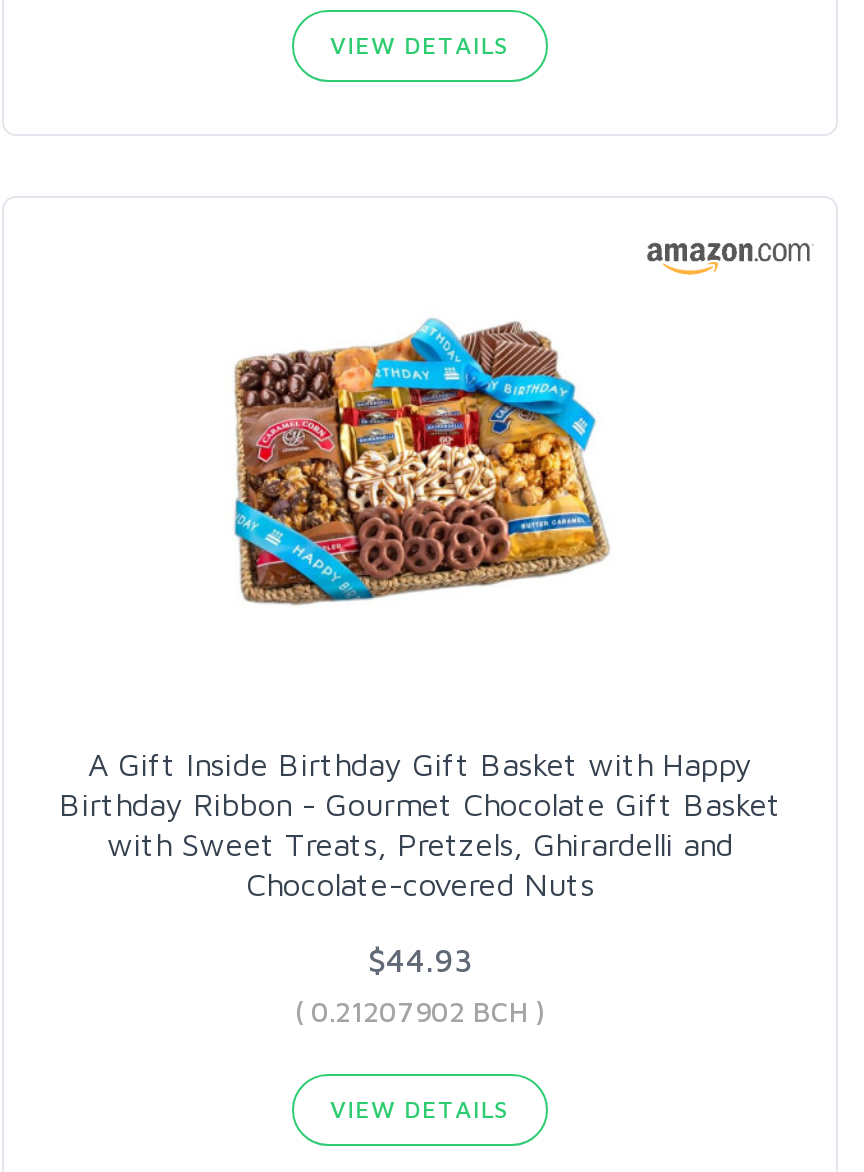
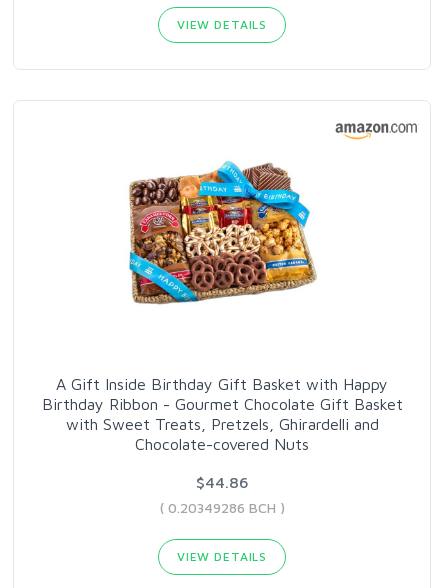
[368,942,472,978] $44.93 -> [195,473,248,491] $44.86
[295,994,545,1028] ( 0.21207902 BCH ) -> [159,499,284,516] ( 0.20349286 BCH )

